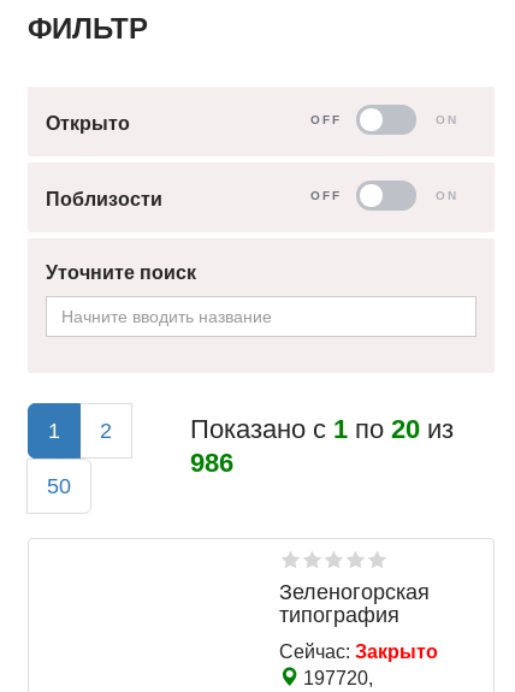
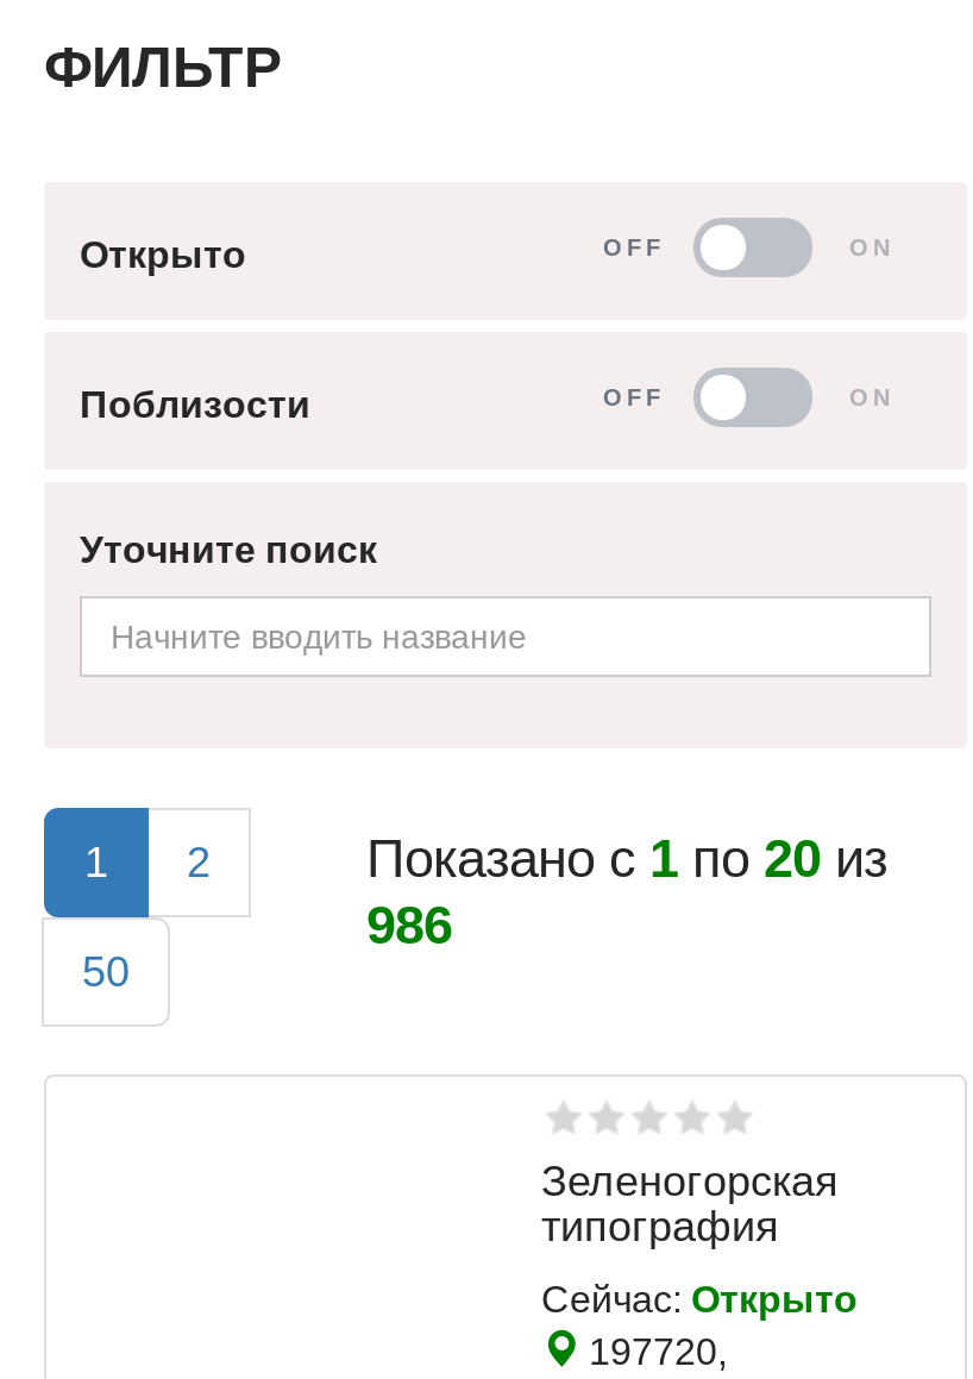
[279,641,438,662] Сейчас: Закрыто -> [541,1279,858,1320] Сейчас: Открыто

